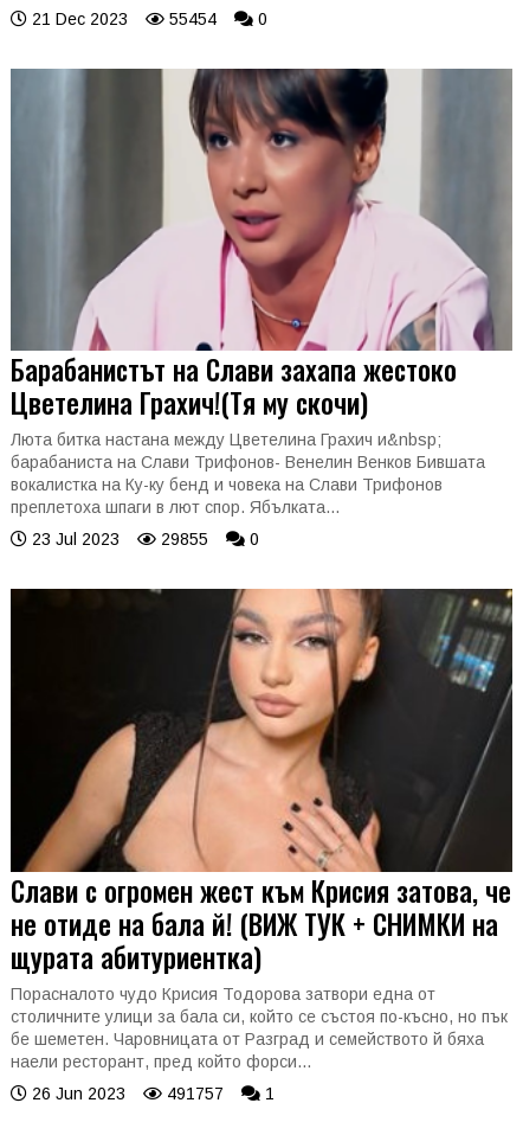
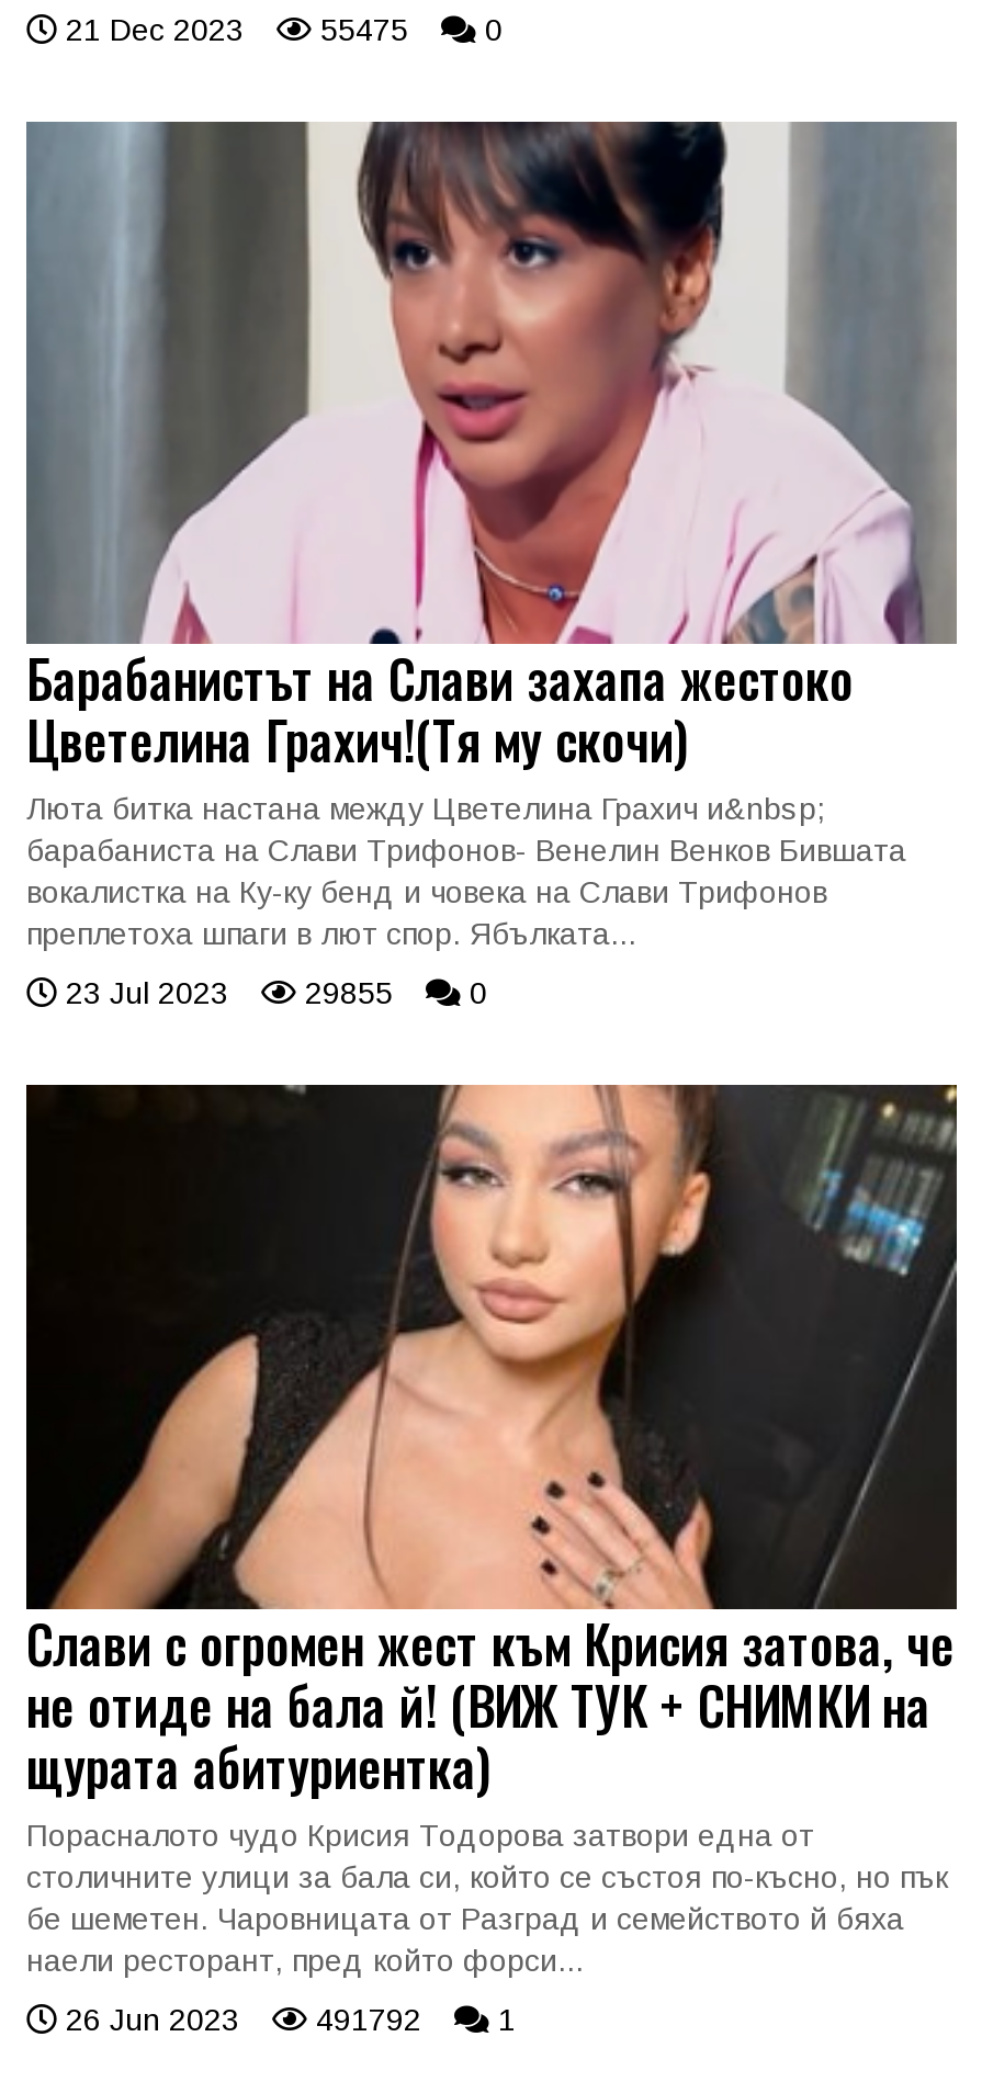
[27,9,267,28] 21 Dec 2023 55454 0 -> [57,11,503,46] 21 Dec 2023 55475 0
[27,1083,275,1102] 26 Jun 2023 491757 1 -> [57,2001,516,2036] 26 Jun 2023 491792 1

